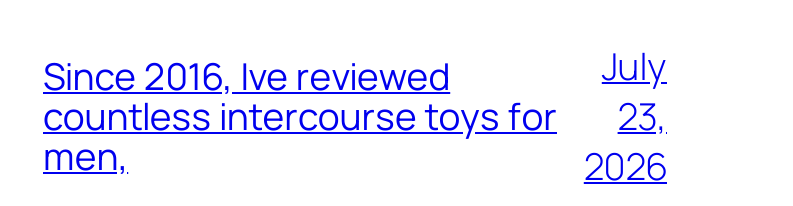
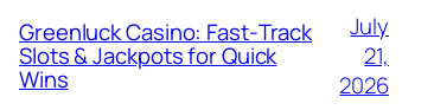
[43,50,557,182] Since 2016, Ive reviewed | countless intercourse toys for | men, -> [19,17,312,95] Greenluck Casino: Fast‑Track | Slots & Jackpots for Quick | Wins
[618,89,667,141] 23, -> [364,40,389,70] 21,

